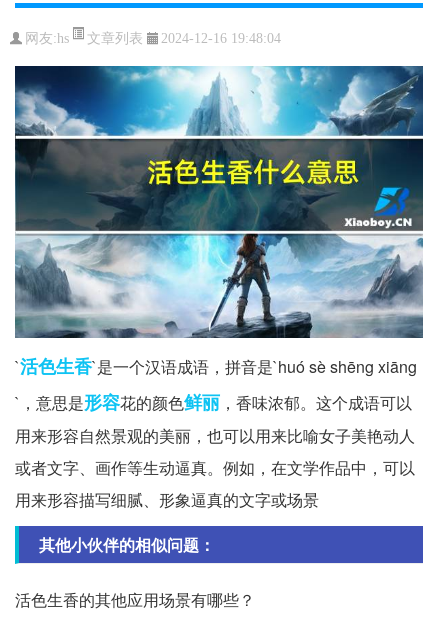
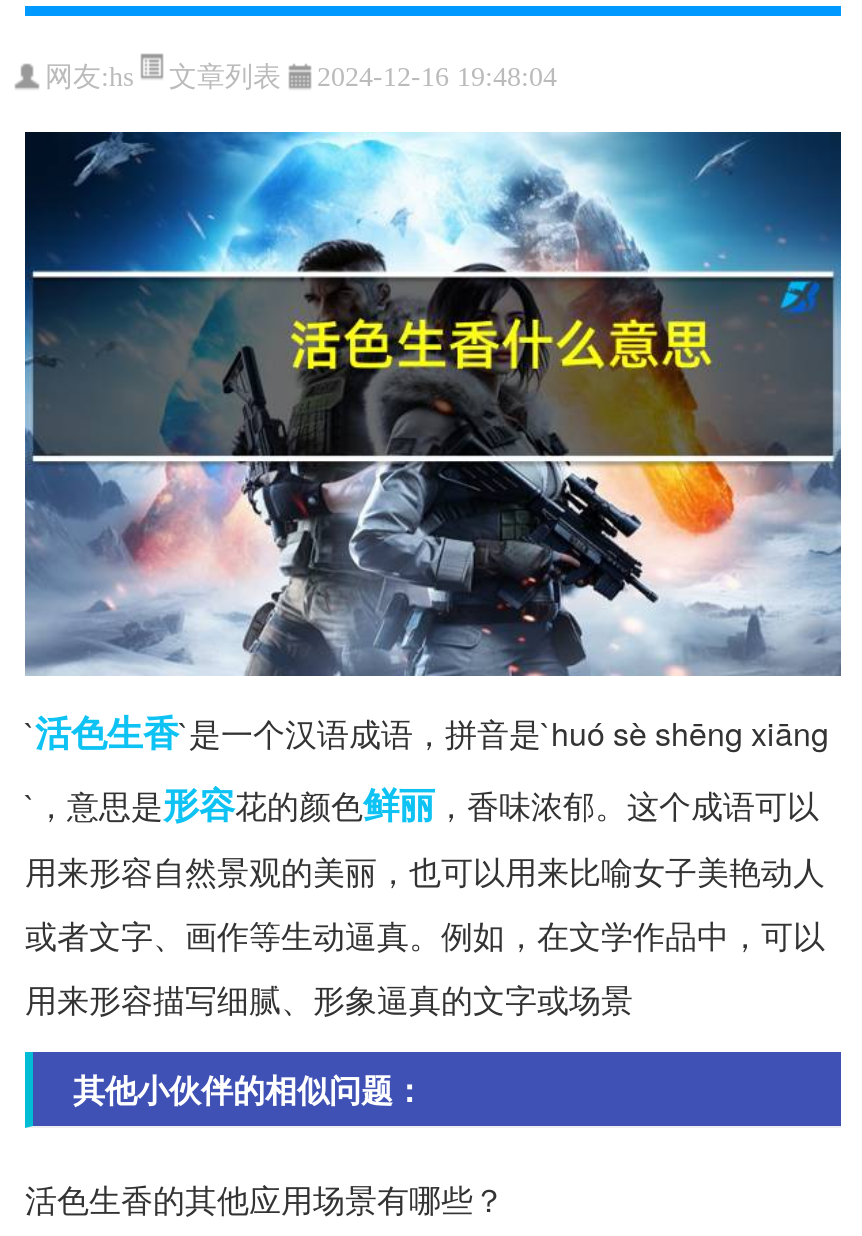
[14,66,424,339] [image] -> [23,132,843,678] [image]

